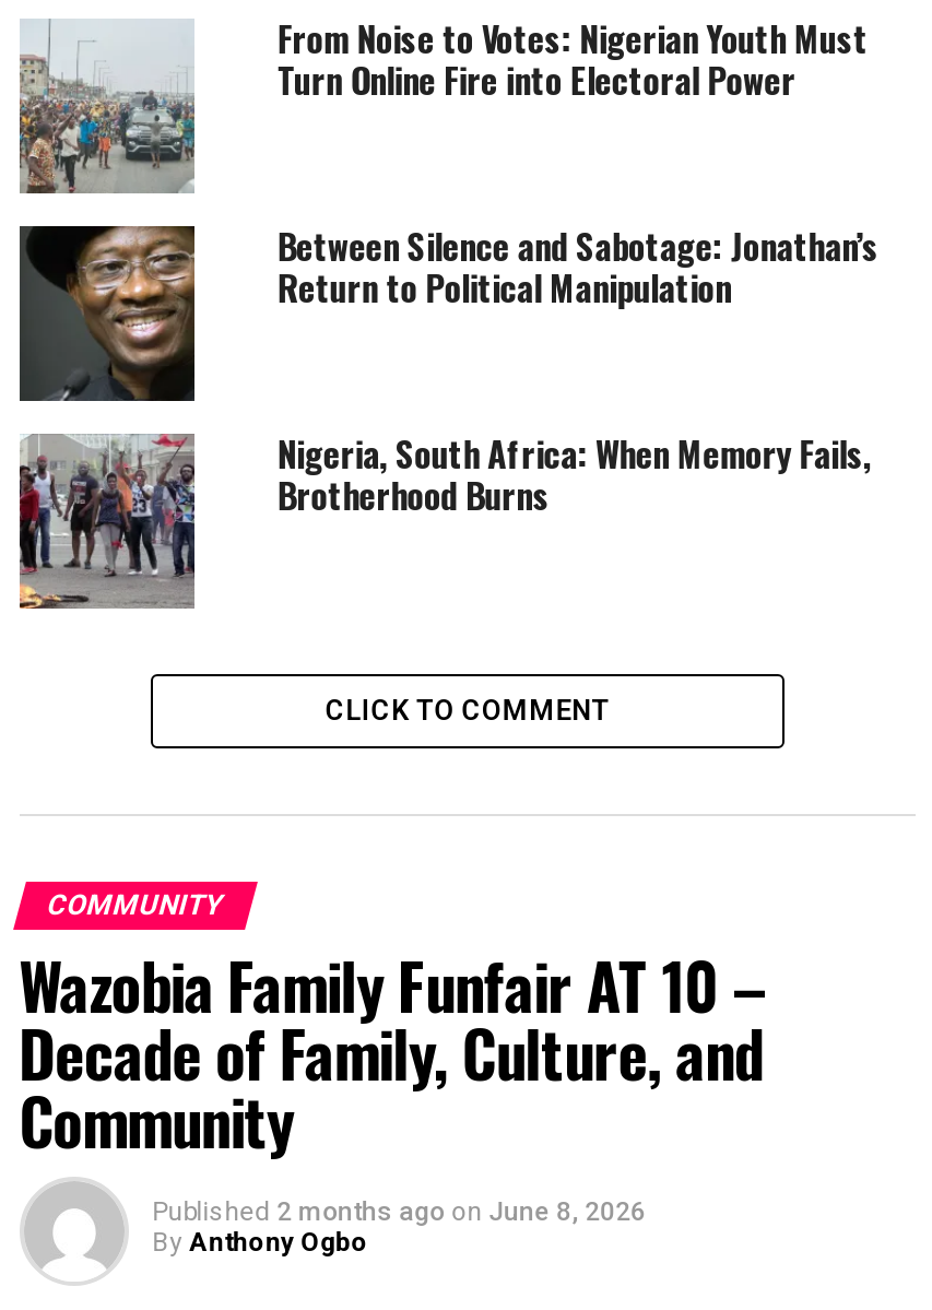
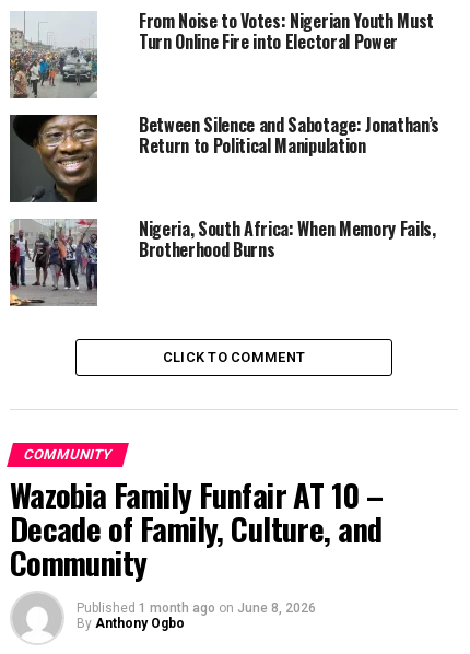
[152,1195,646,1226] Published 2 months ago on June 8, 2026 -> [76,600,316,616] Published 1 month ago on June 8, 2026

